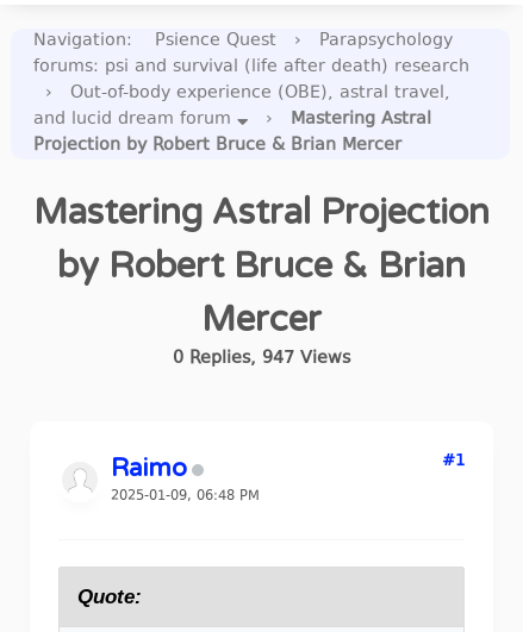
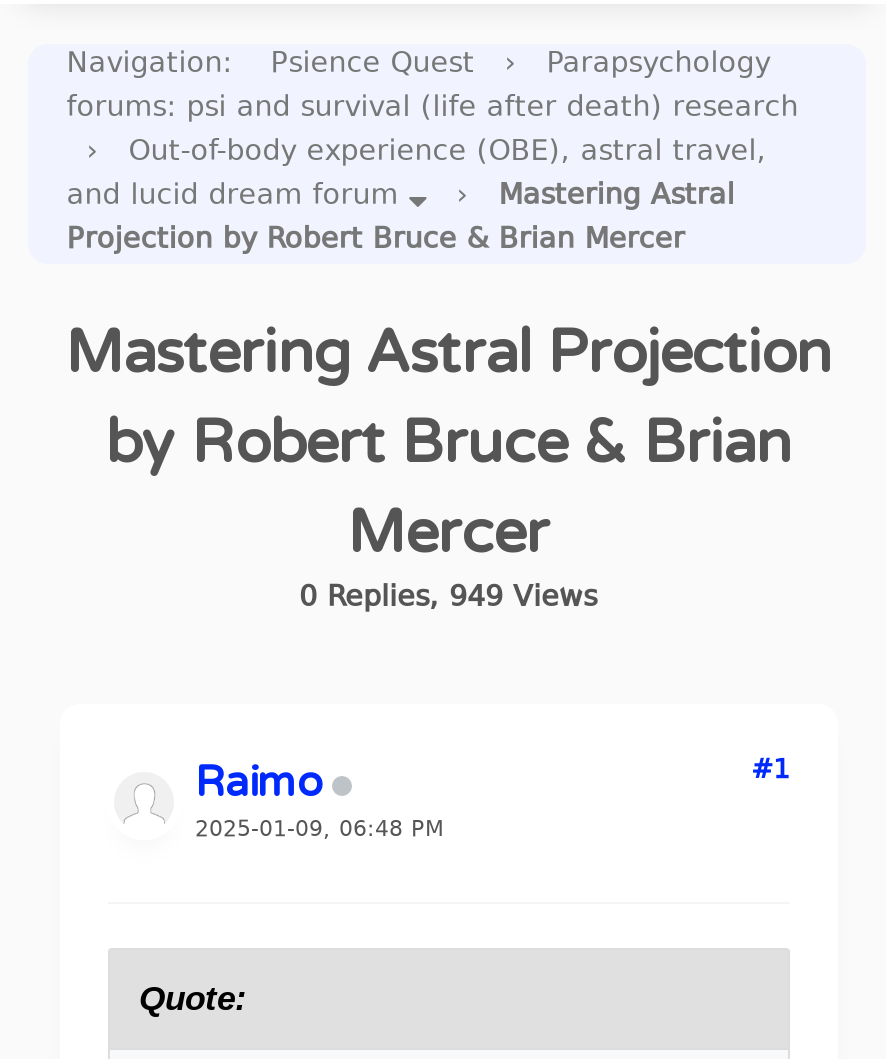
[172,346,350,371] 0 Replies, 947 Views -> [299,578,597,620] 0 Replies, 949 Views

